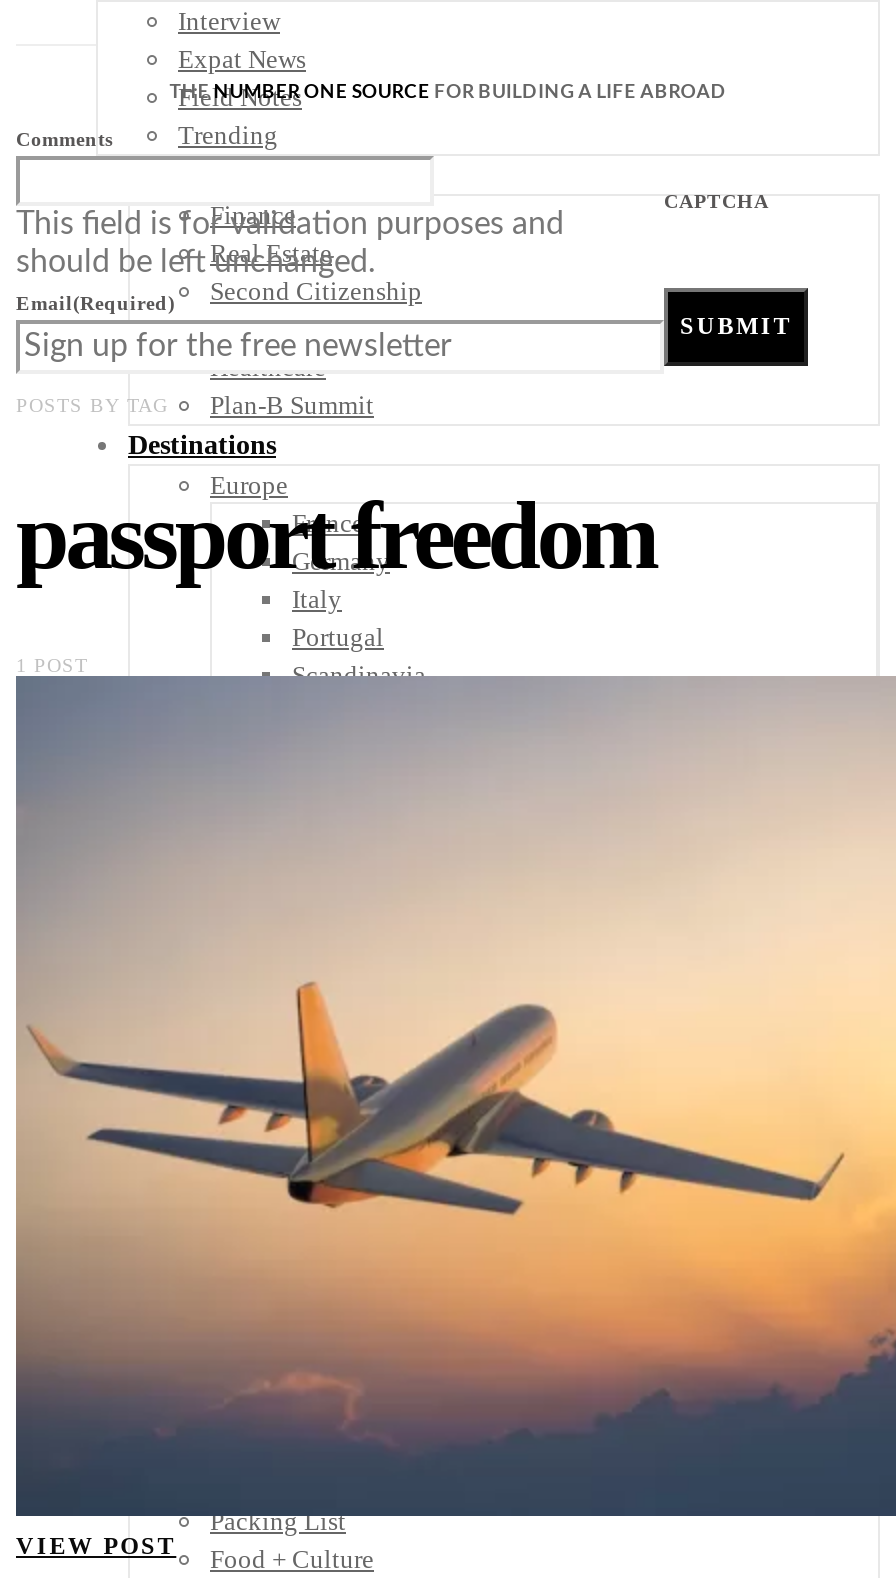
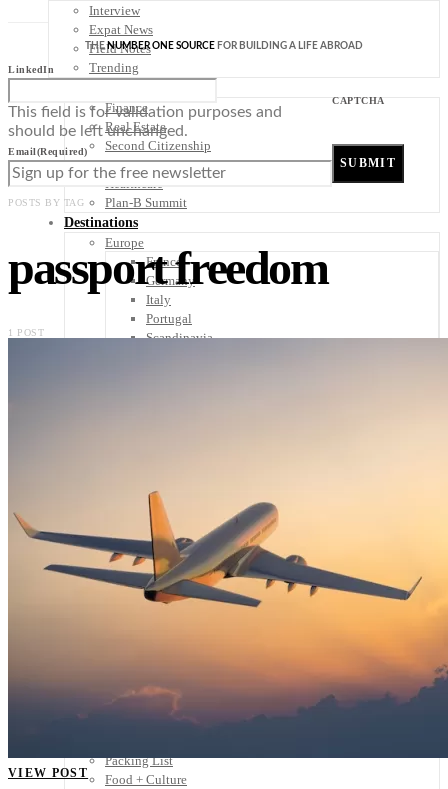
[16,127,114,149] Comments -> [8,64,54,75] LinkedIn

